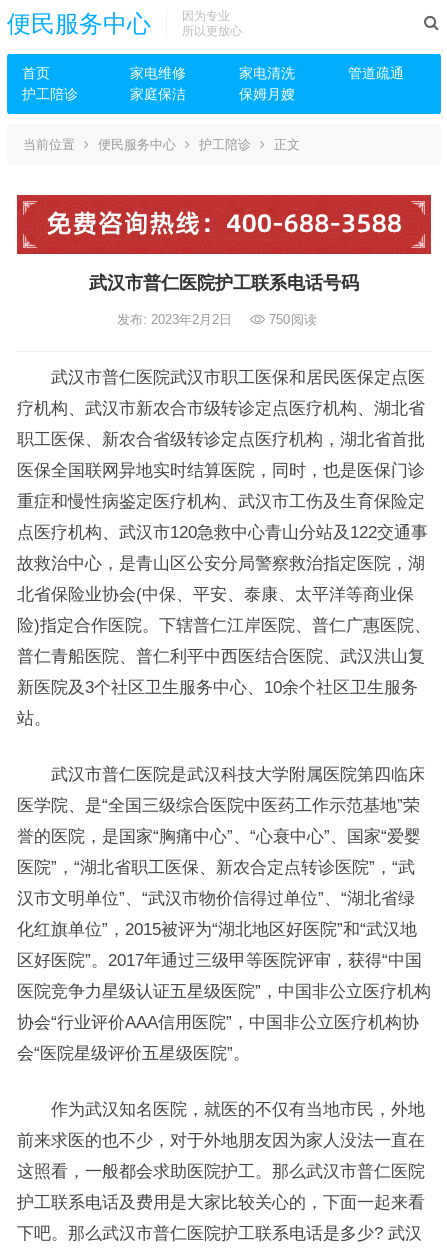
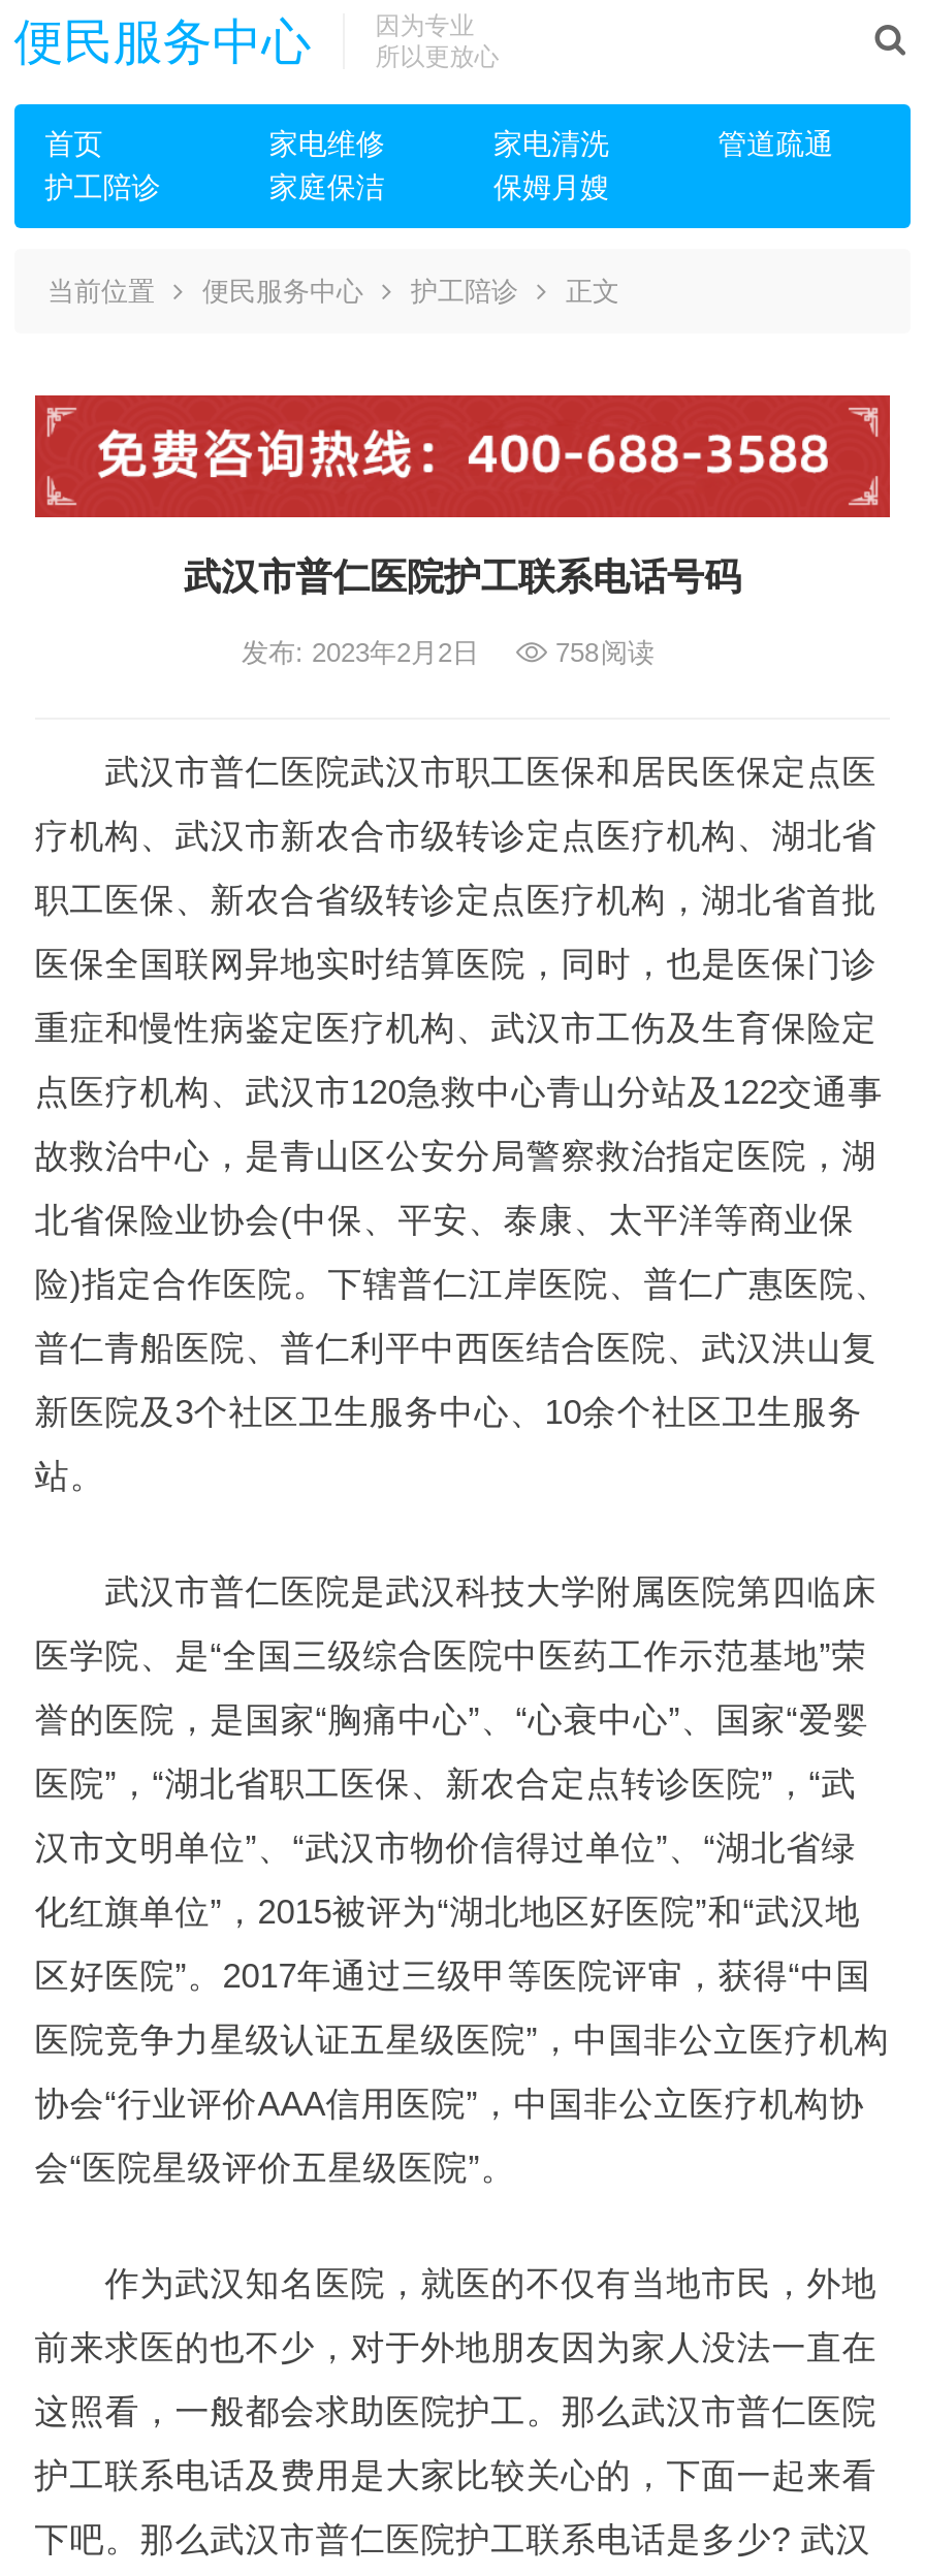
[117,312,317,327] 发布: 2023年2月2日 750阅读 -> [242,637,655,668] 发布: 2023年2月2日 758阅读

